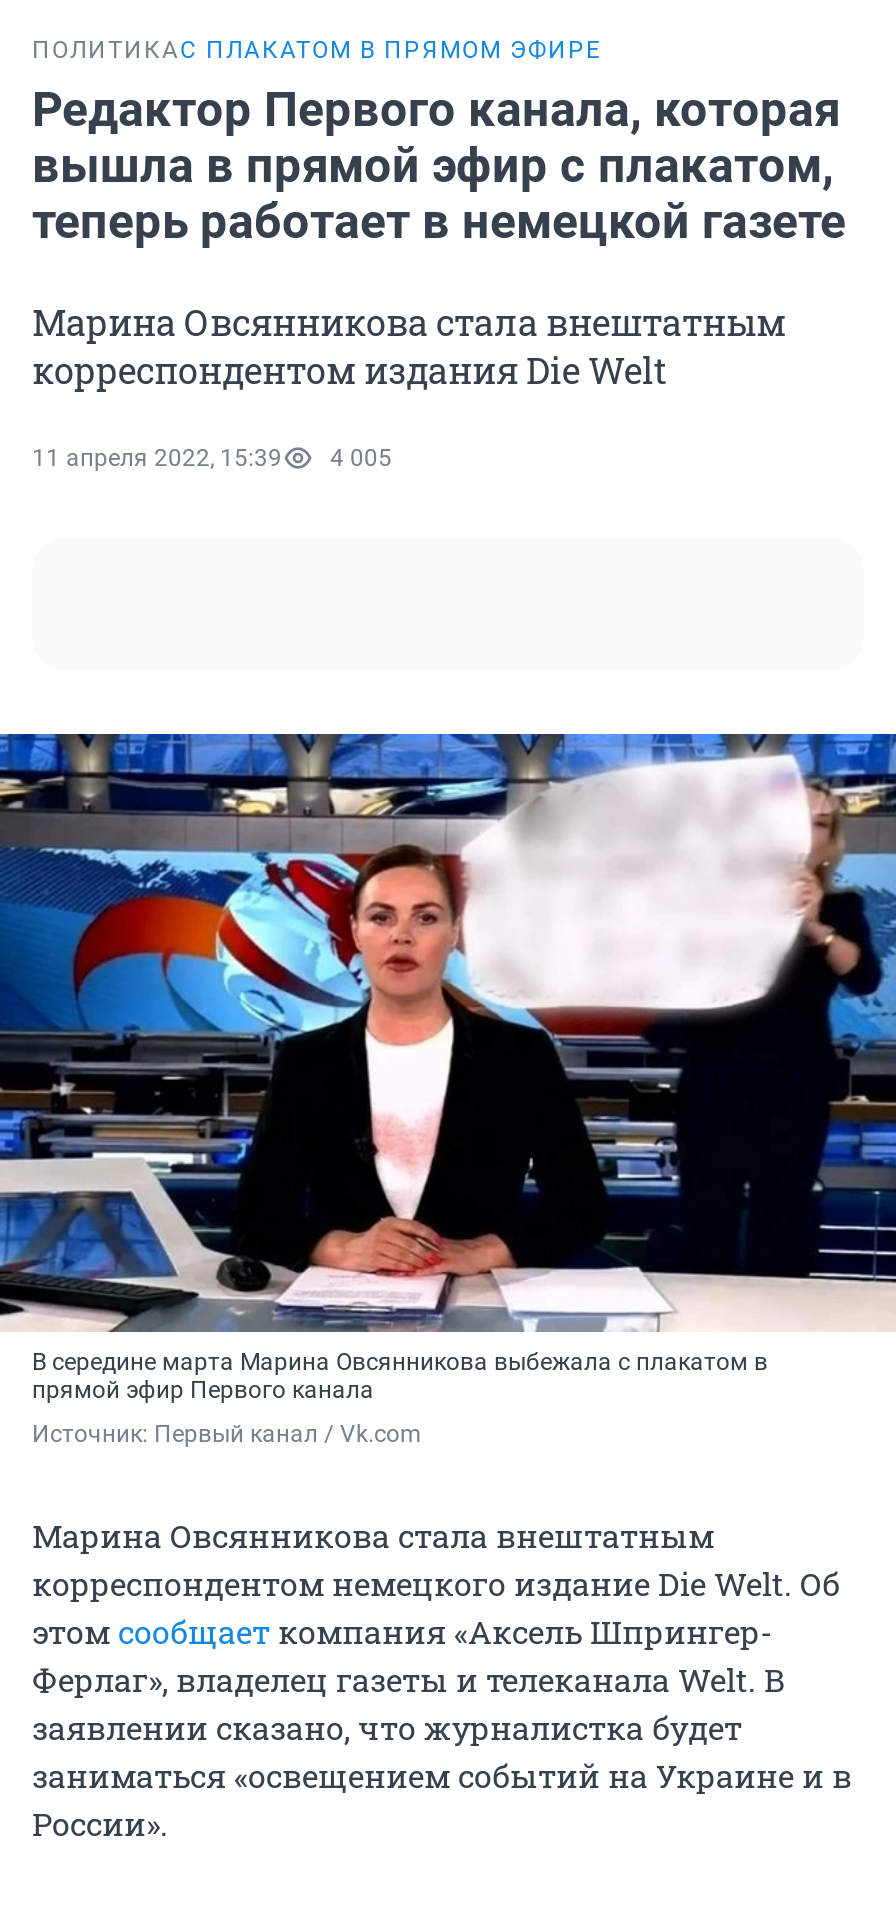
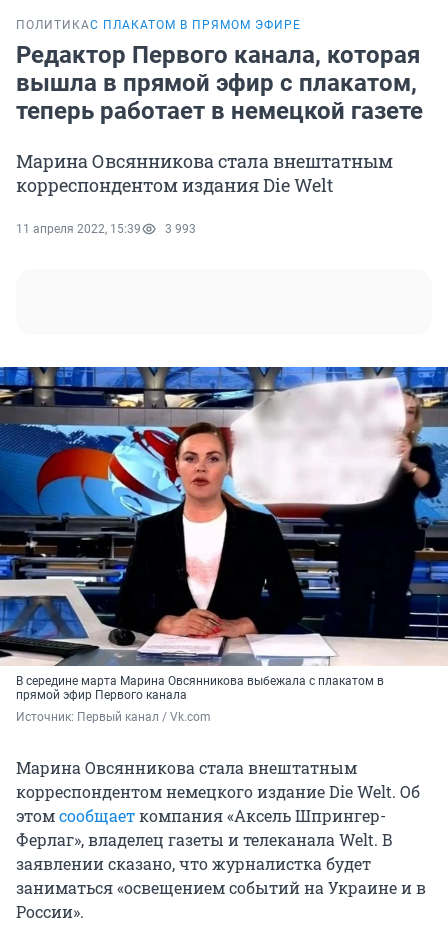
[32,444,392,472] 11 апреля 2022, 15:39 4 005 -> [16,222,196,236] 11 апреля 2022, 15:39 3 993

